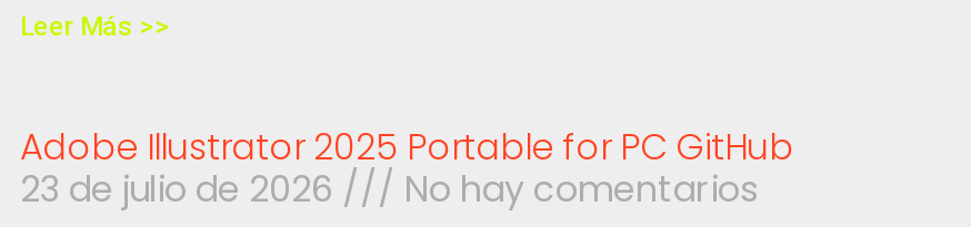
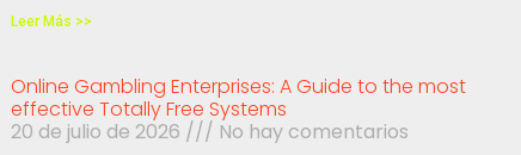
[20,121,793,214] Adobe Illustrator 2025 Portable for PC GitHub | 23 de julio de 2026 -> [11,72,466,145] Online Gambling Enterprises: A Guide to the most | effective Totally Free Systems | 20 de julio de 2026

